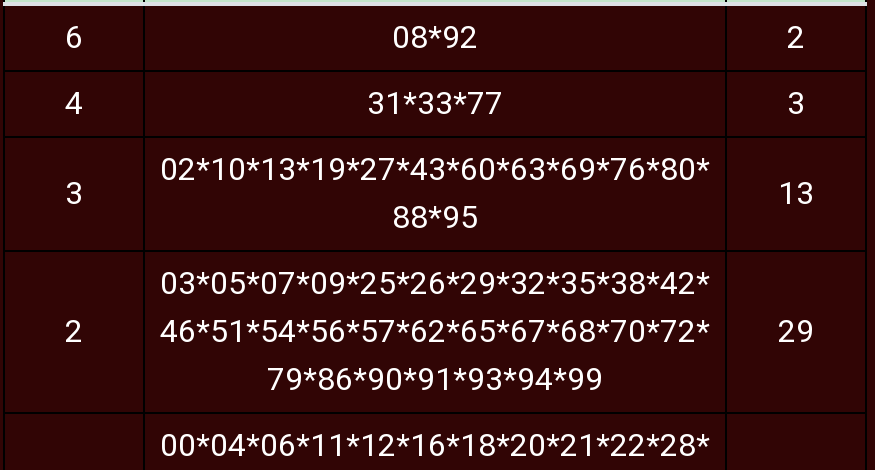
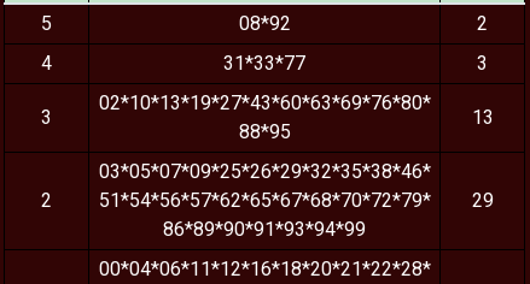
[65,18,83,56] 6 -> [41,12,52,35] 5
[160,264,710,302] 03*05*07*09*25*26*29*32*35*38*42* -> [98,160,430,183] 03*05*07*09*25*26*29*32*35*38*46*
[160,312,814,350] 46*51*54*56*57*62*65*67*68*70*72* 29 -> [98,189,493,212] 51*54*56*57*62*65*67*68*70*72*79* 29
[267,360,603,398] 79*86*90*91*93*94*99 -> [163,218,366,241] 86*89*90*91*93*94*99

